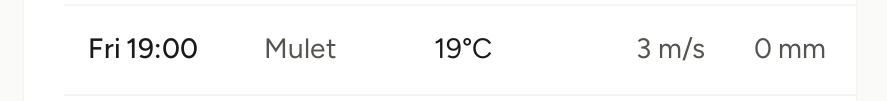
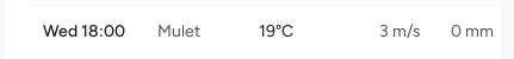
[88,32,336,66] Fri 19:00 Mulet -> [43,21,200,41] Wed 18:00 Mulet

